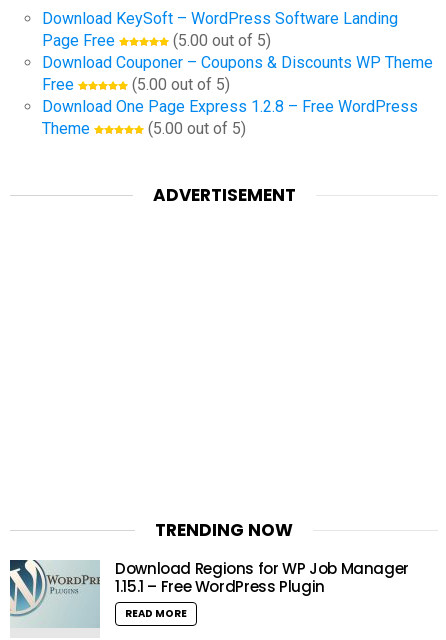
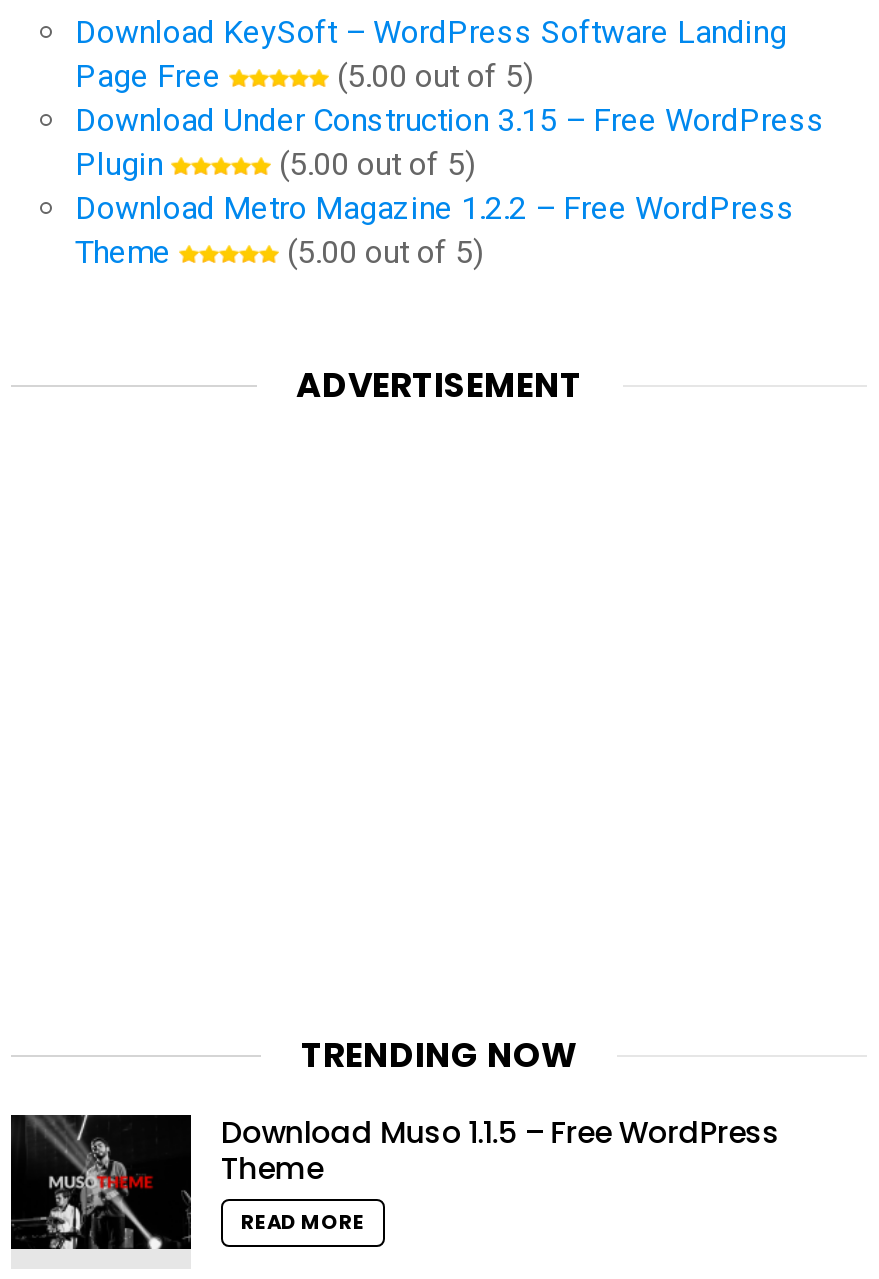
[42,53,433,94] Download Couponer – Coupons & Discounts WP Theme | Free -> [75,101,825,183] Download Under Construction 3.15 – Free WordPress | Plugin
[42,97,418,116] Download One Page Express 1.2.8 – Free WordPress -> [75,189,795,227] Download Metro Magazine 1.2.2 – Free WordPress
[9,558,409,628] [image] | Download Regions for WP Job Manager | 1.15.1 – Free WordPress Plugin -> [9,1111,780,1251] [image] | Download Muso 1.1.5 – Free WordPress | Theme

